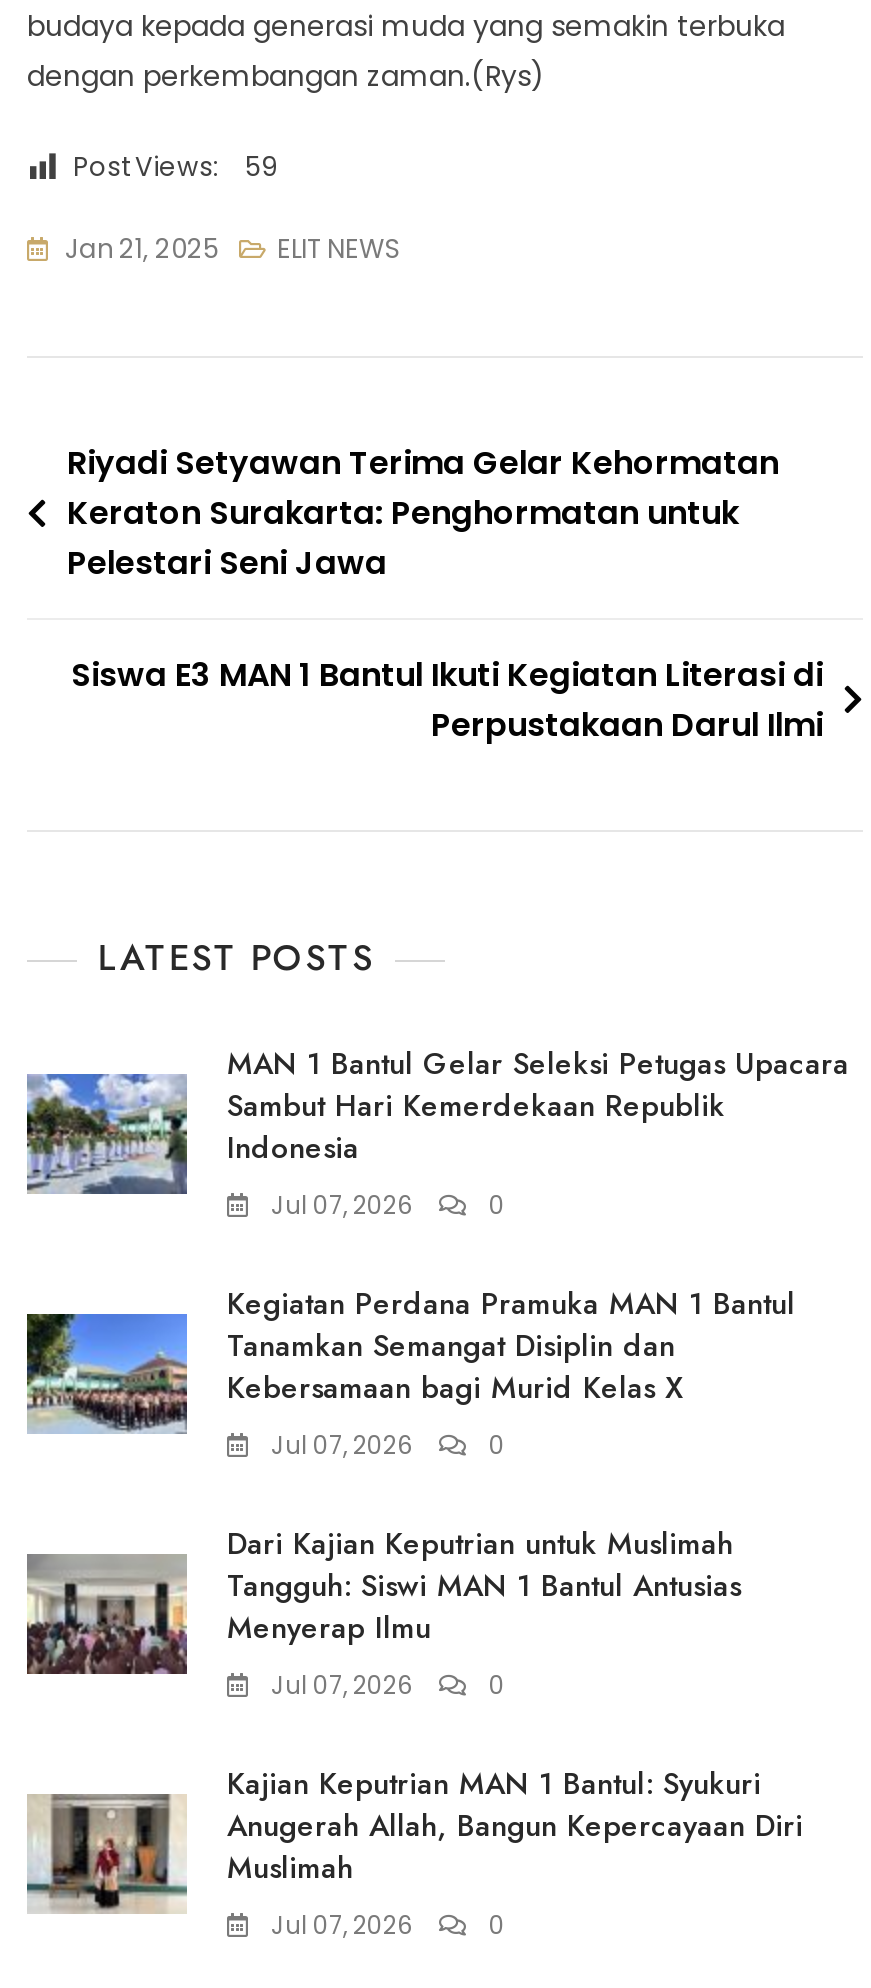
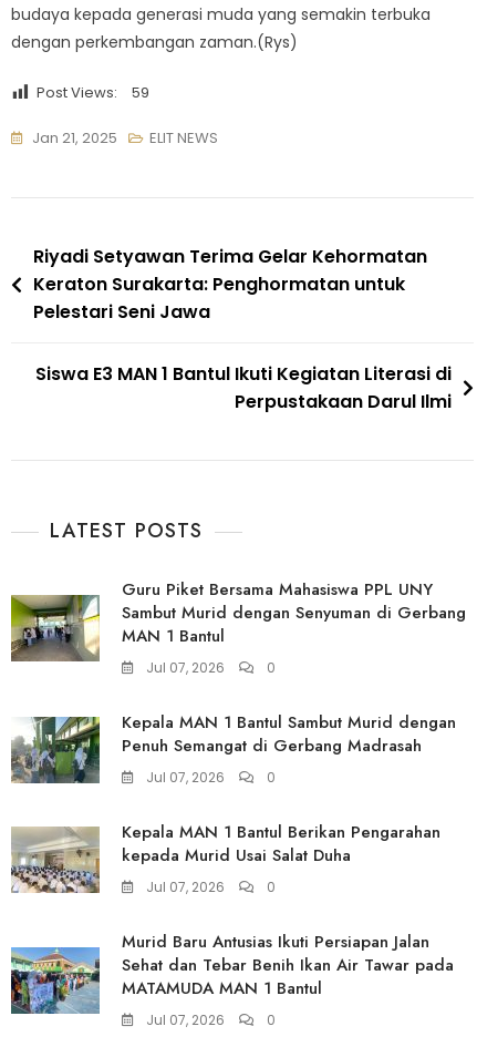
[25,1043,849,1196] [image] | MAN 1 Bantul Gelar Seleksi Petugas Upacara | Sambut Hari Kemerdekaan Republik | Indonesia -> [10,578,466,663] [image] | Guru Piket Bersama Mahasiswa PPL UNY | Sambut Murid dengan Senyuman di Gerbang | MAN 1 Bantul
[25,1283,795,1456] [image] | Kegiatan Perdana Pramuka MAN 1 Bantul | Tanamkan Semangat Disiplin dan | Kebersamaan bagi Murid Kelas X -> [10,711,456,784] [image] | Kepala MAN 1 Bantul Sambut Murid dengan | Penuh Semangat di Gerbang Madrasah
[25,1523,741,1696] [image] | Dari Kajian Keputrian untuk Muslimah | Tangguh: Siswi MAN 1 Bantul Antusias | Menyerap Ilmu -> [10,820,440,894] [image] | Kepala MAN 1 Bantul Berikan Pengarahan | kepada Murid Usai Salat Duha
[25,1763,803,1914] [image] | Kajian Keputrian MAN 1 Bantul: Syukuri | Anugerah Allah, Bangun Kepercayaan Diri | Muslimah -> [10,930,454,1015] [image] | Murid Baru Antusias Ikuti Persiapan Jalan | Sehat dan Tebar Benih Ikan Air Tawar pada | MATAMUDA MAN 1 Bantul

